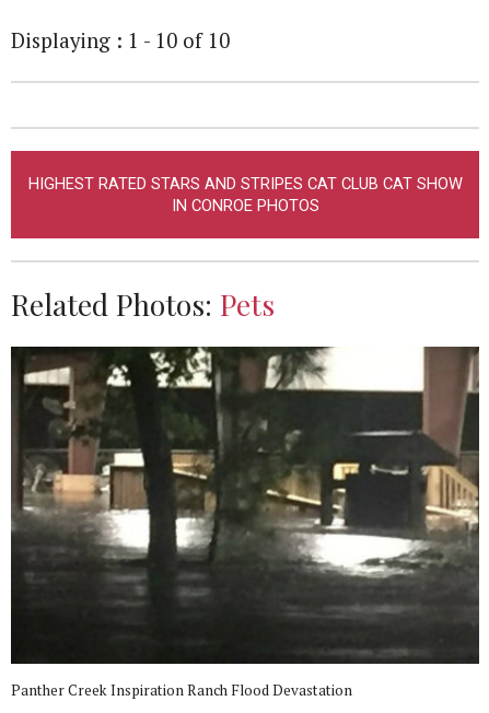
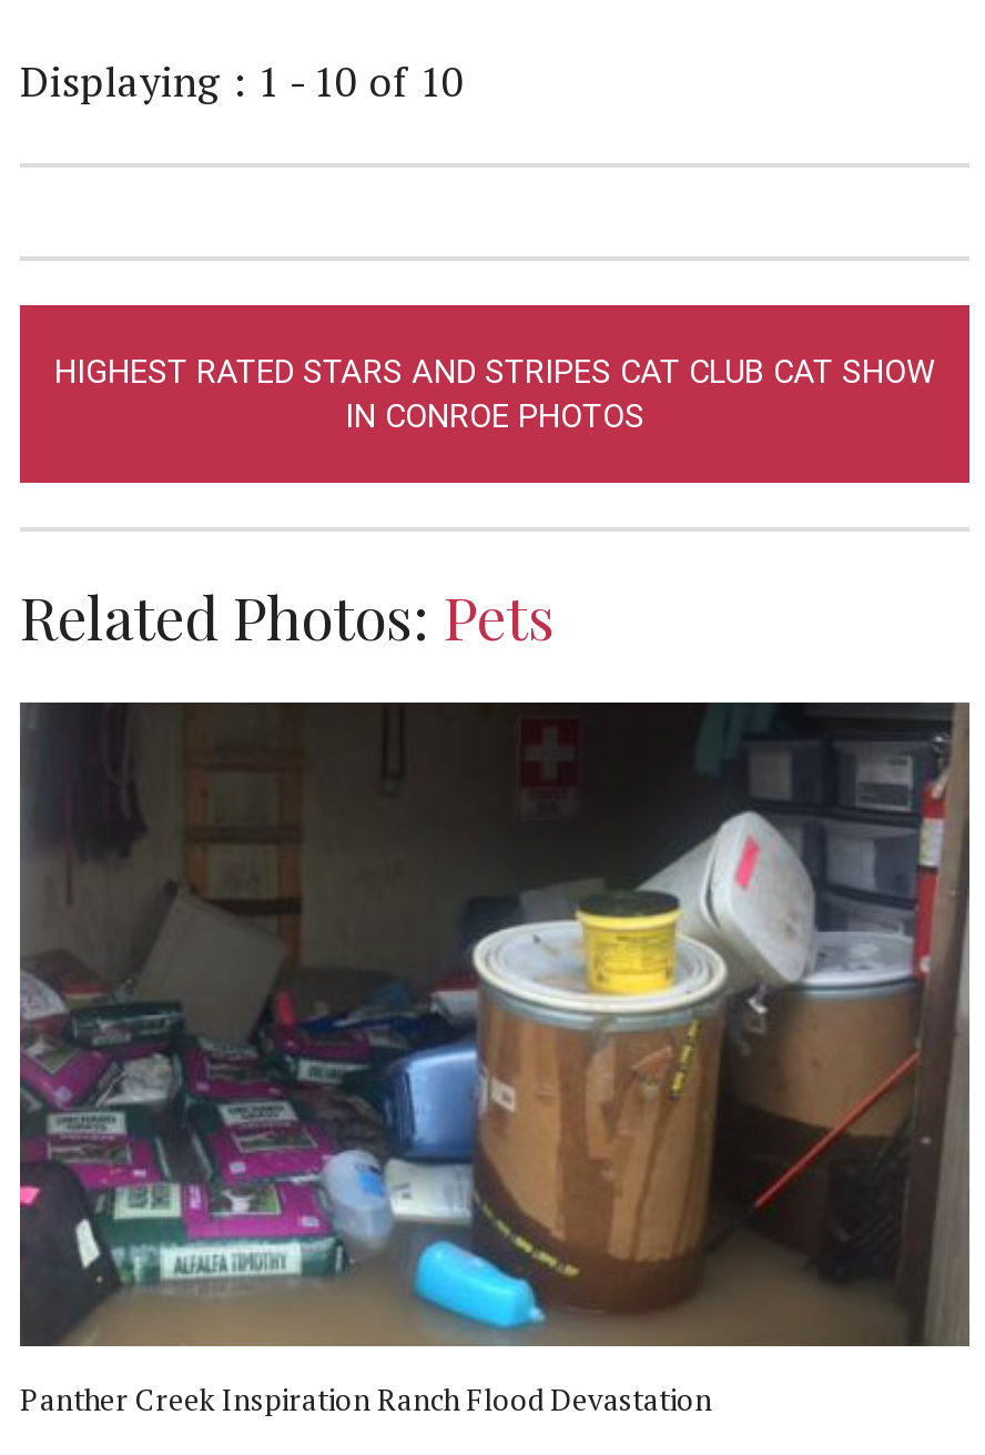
[10,346,479,665] [image] -> [18,700,969,1348] [image]

